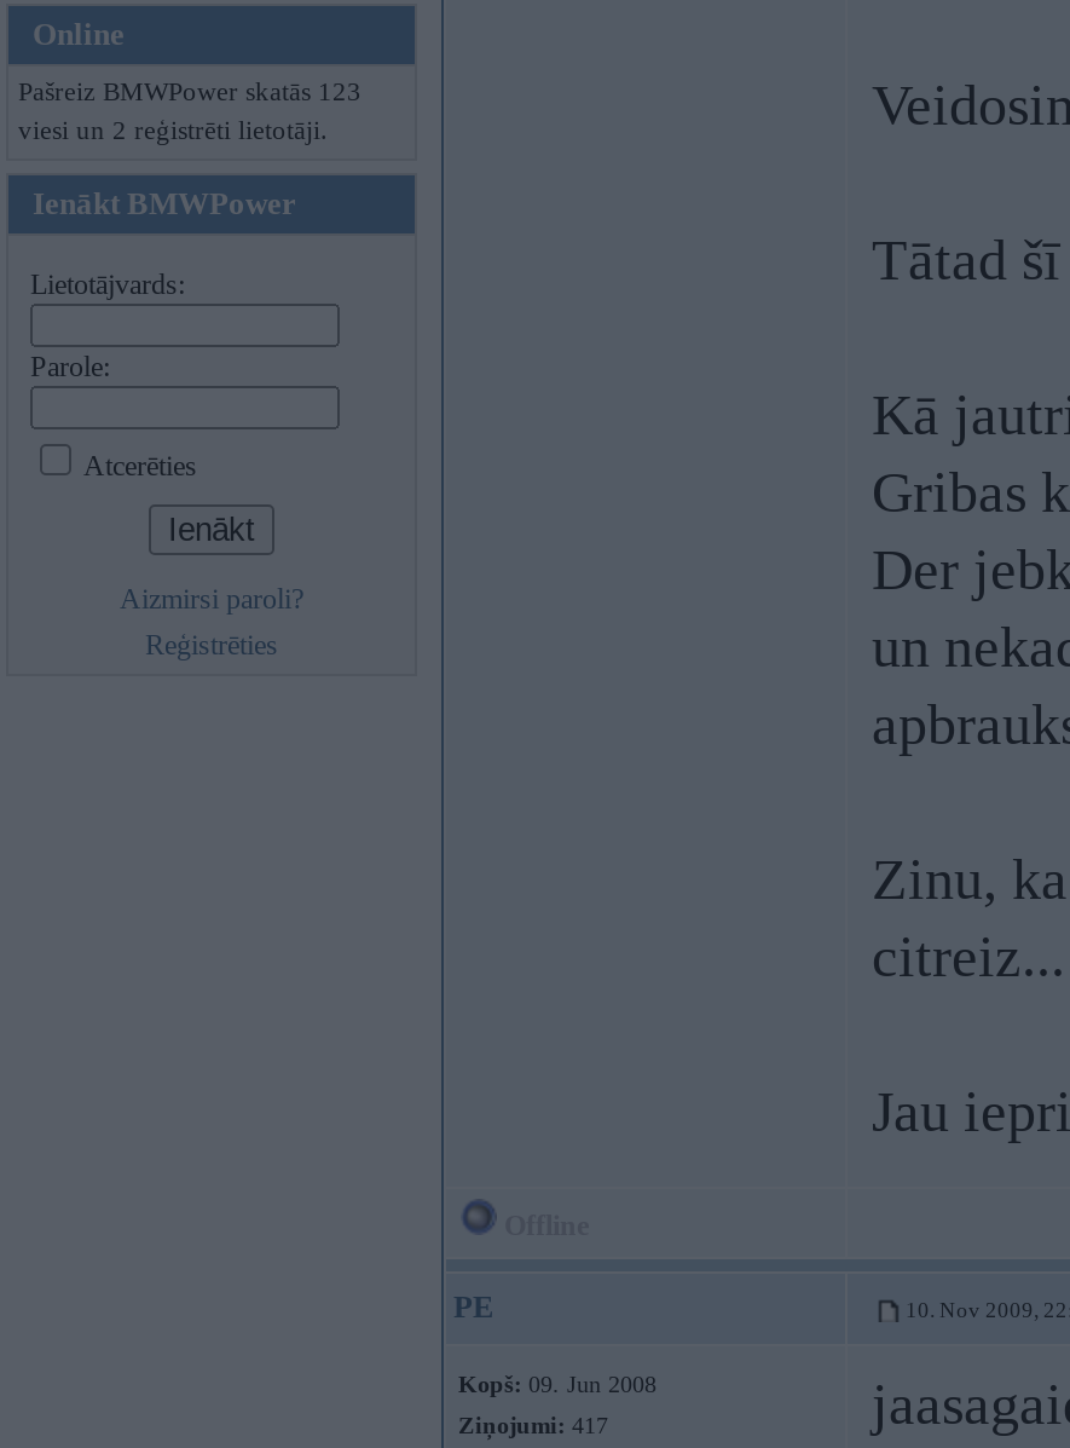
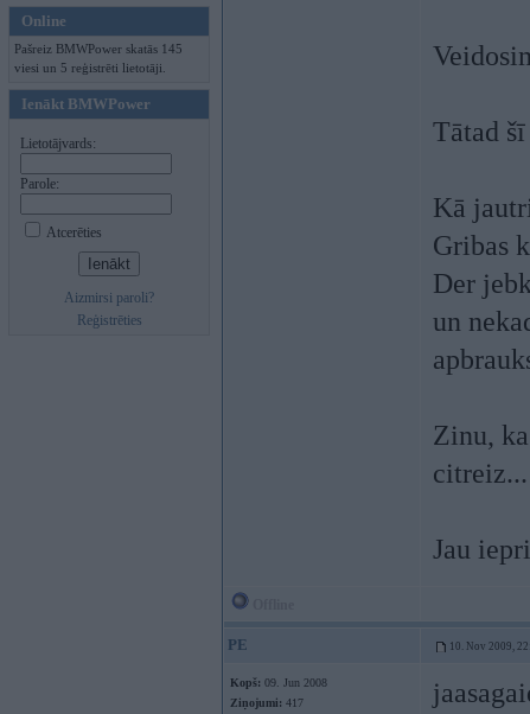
[18,76,362,105] Pašreiz BMWPower skatās 123 -> [14,42,183,56] Pašreiz BMWPower skatās 145
[18,115,328,144] viesi un 2 reģistrēti lietotāji. -> [14,60,166,75] viesi un 5 reģistrēti lietotāji.

